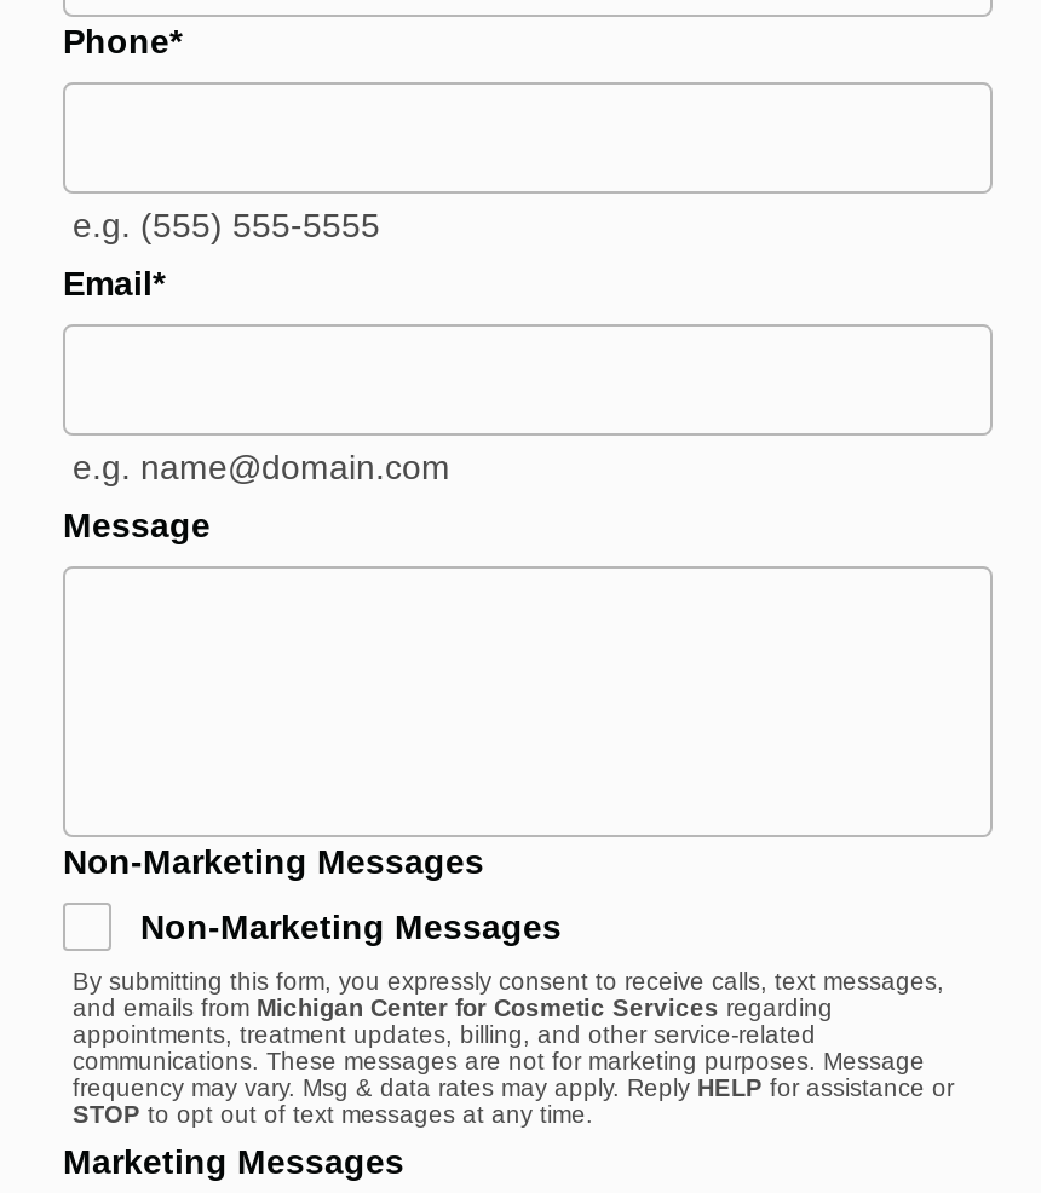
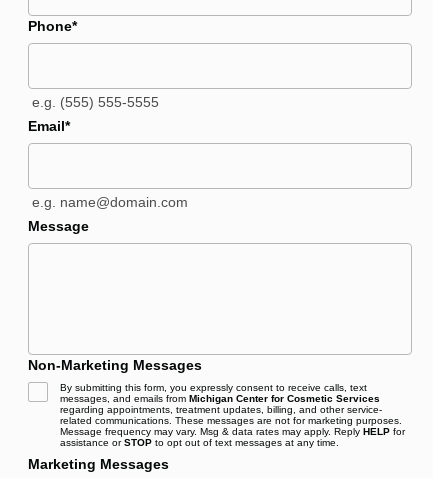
[73,907,954,1128] Non-Marketing Messages | By submitting this form, you expressly consent to receive calls, text messages, | and emails from Michigan Center for Cosmetic Services regarding | appointments, treatment updates, billing, and other service-related | communications. These messages are not for marketing purposes. Message | frequency may vary. Msg & data rates may apply. Reply HELP for assistance or | STOP to opt out of text messages at any time. -> [60,382,405,448] By submitting this form, you expressly consent to receive calls, text | messages, and emails from Michigan Center for Cosmetic Services | regarding appointments, treatment updates, billing, and other service- | related communications. These messages are not for marketing purposes. | Message frequency may vary. Msg & data rates may apply. Reply HELP for | assistance or STOP to opt out of text messages at any time.

